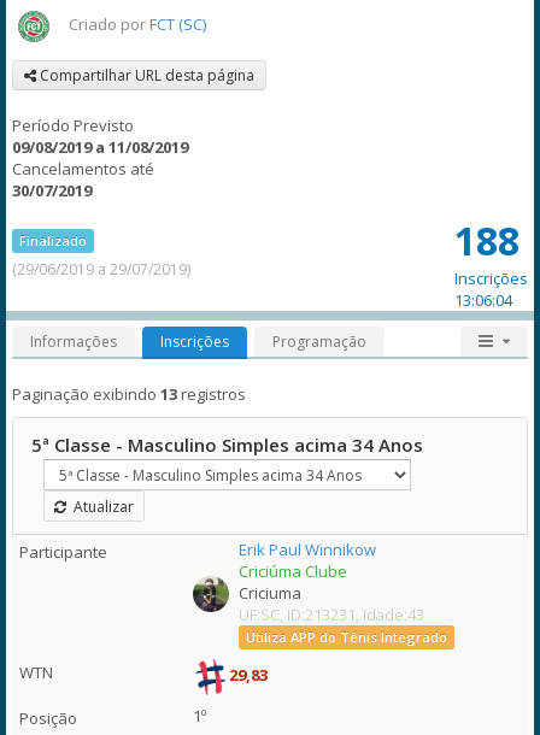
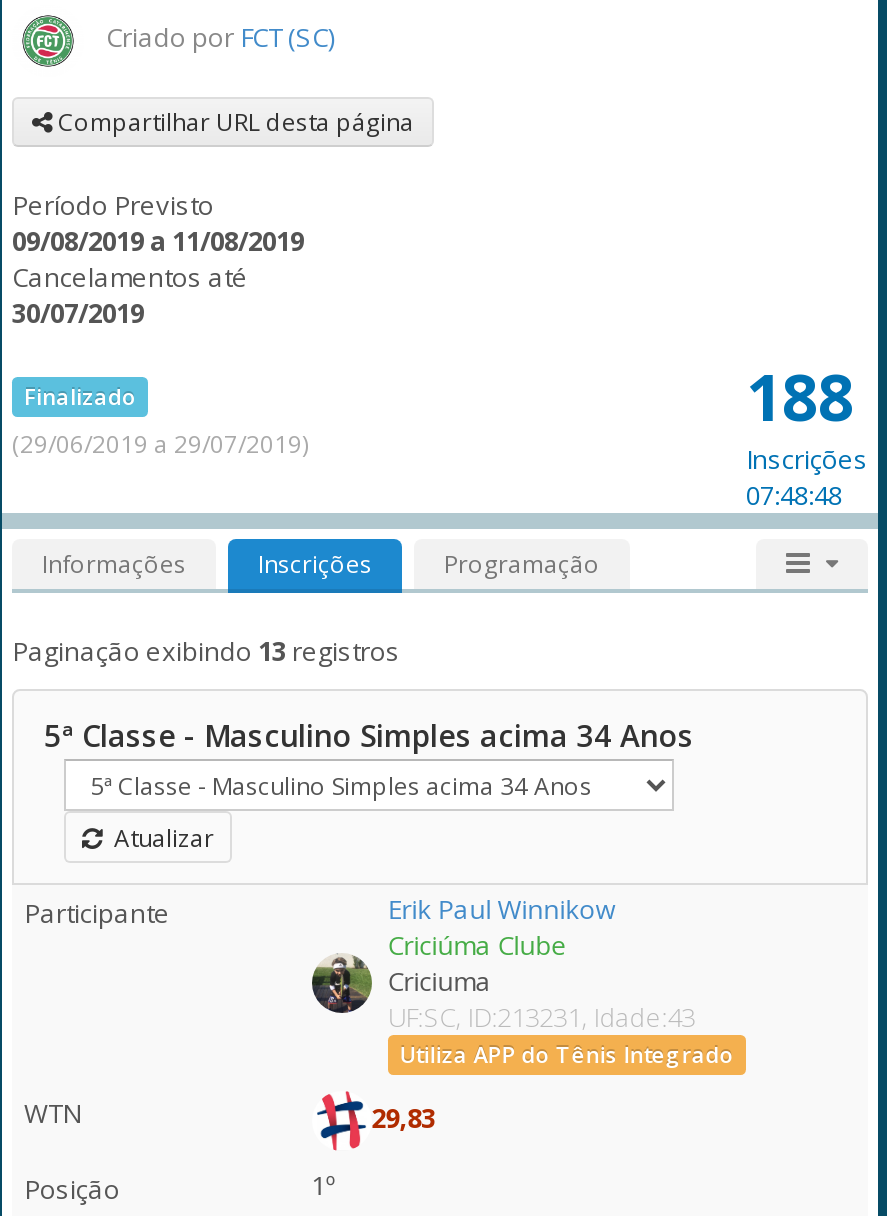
[454,289,512,311] 13:06:04 -> [746,477,842,513] 07:48:48

